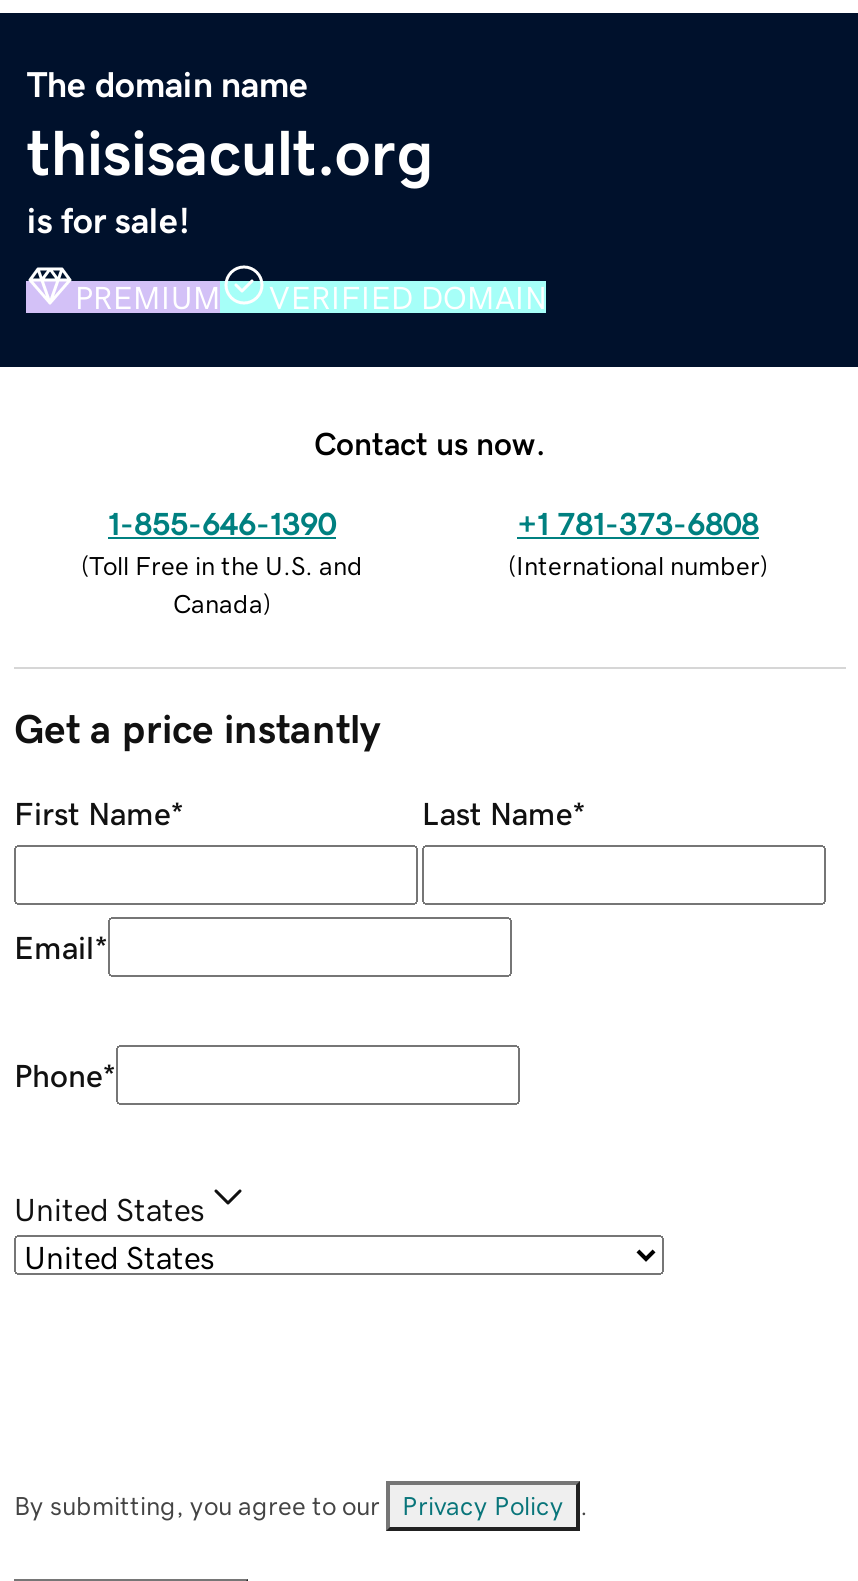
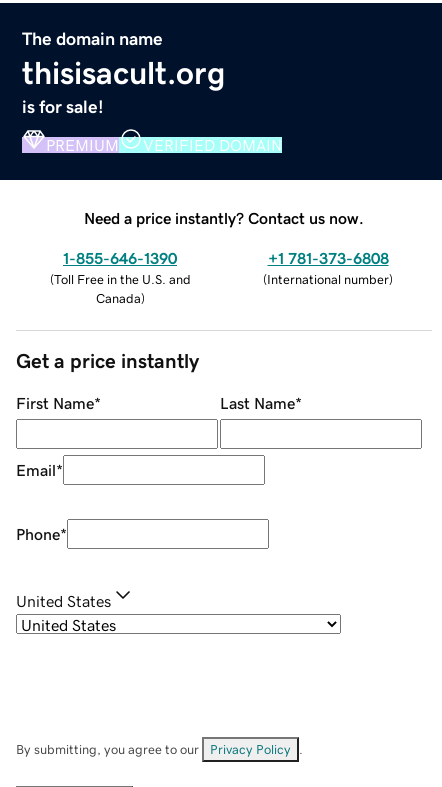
[314,426,546,458] Contact us now. -> [84,210,364,226] Need a price instantly? Contact us now.

